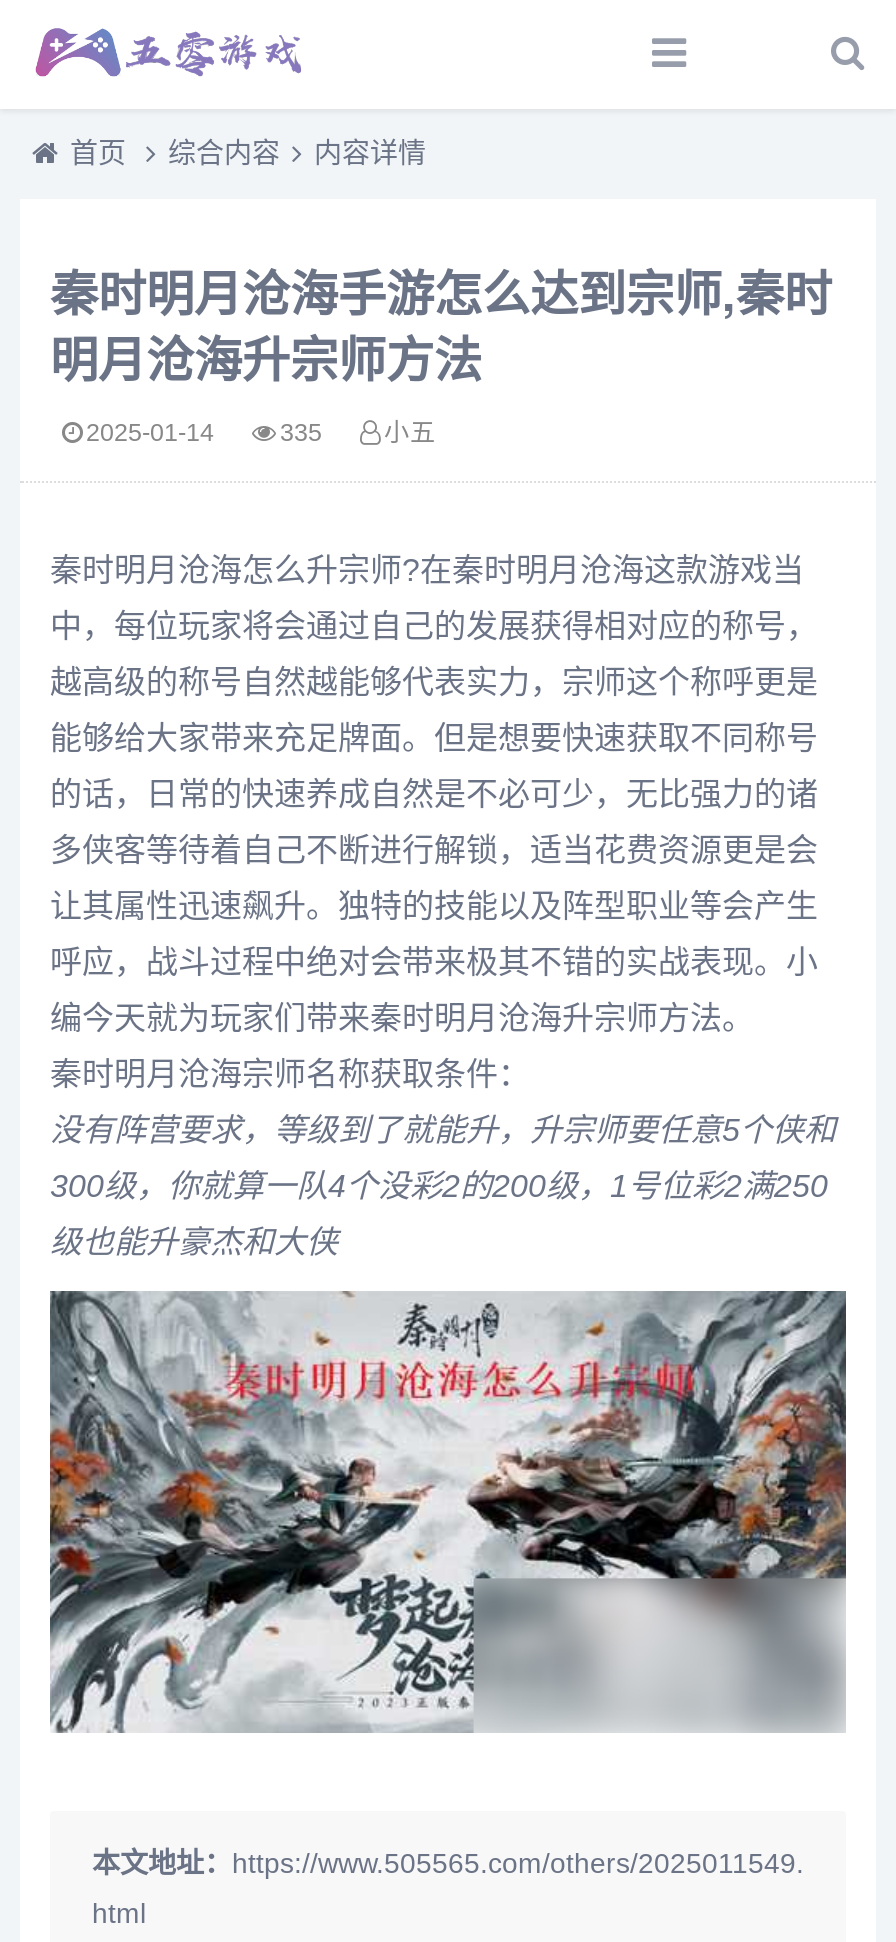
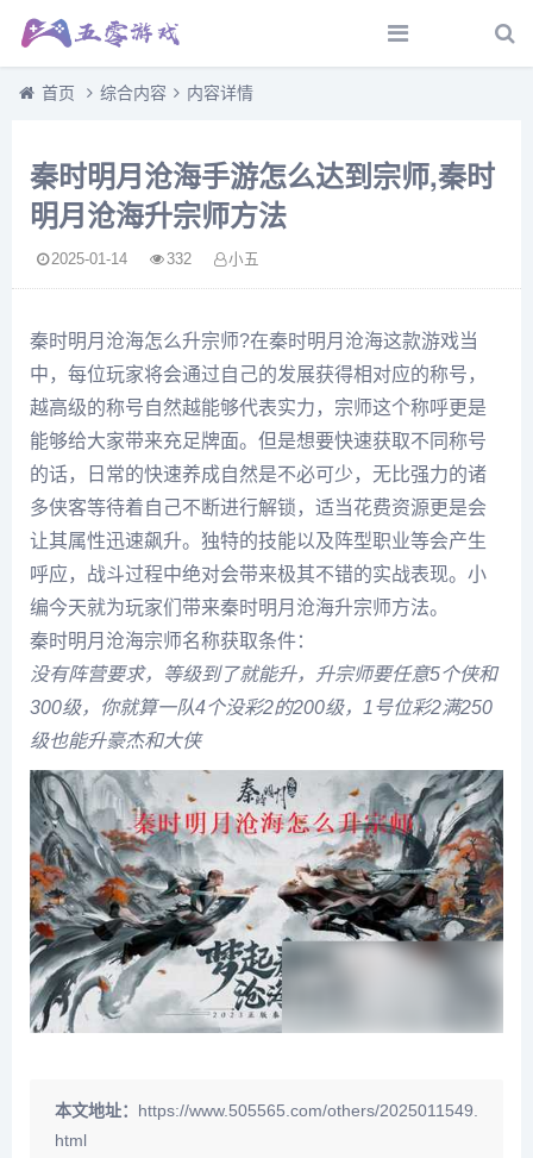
[280,419,322,447] 335 -> [167,251,192,268] 332

